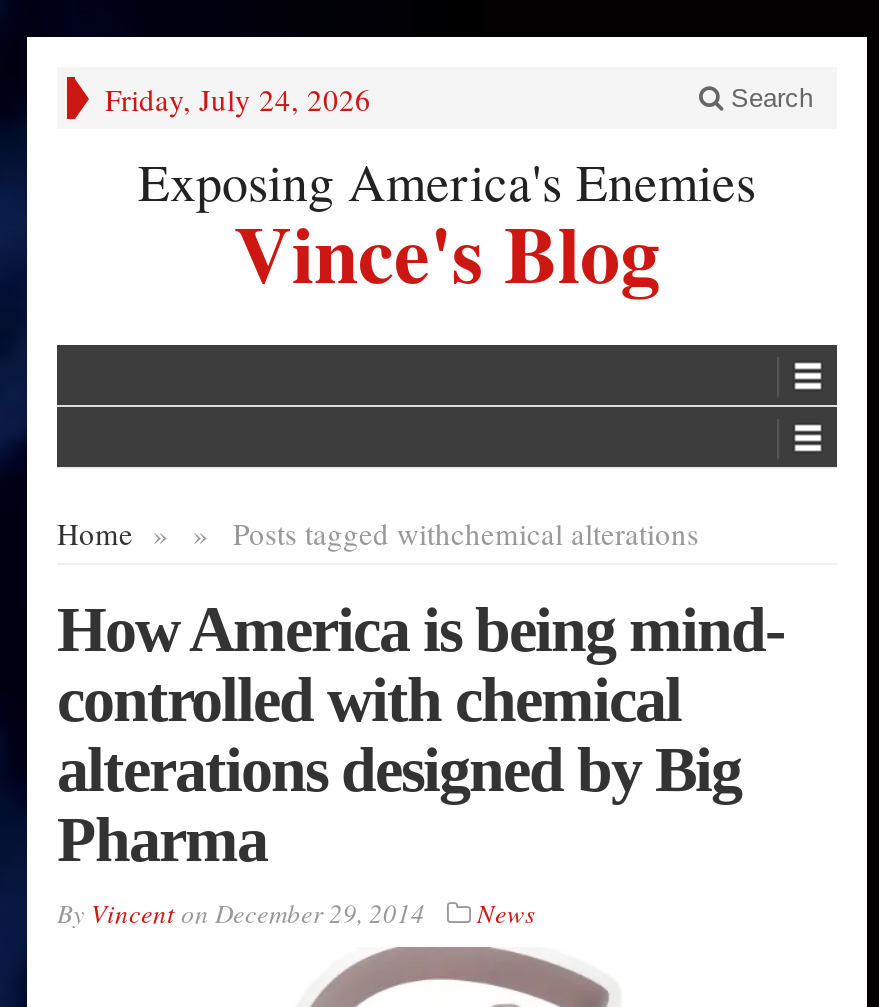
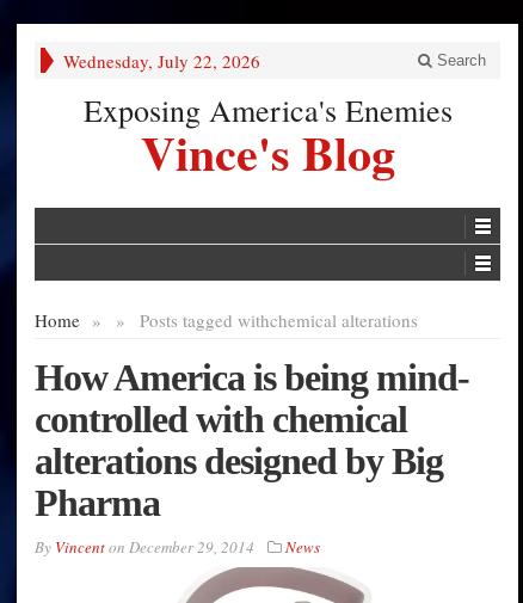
[105,79,371,119] Friday, July 24, 2026 -> [63,49,260,73] Wednesday, July 22, 2026

